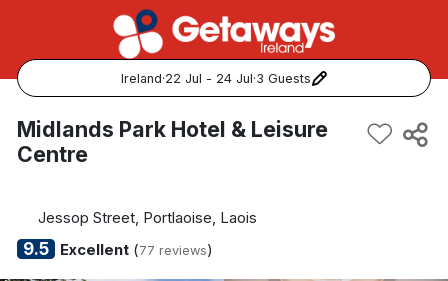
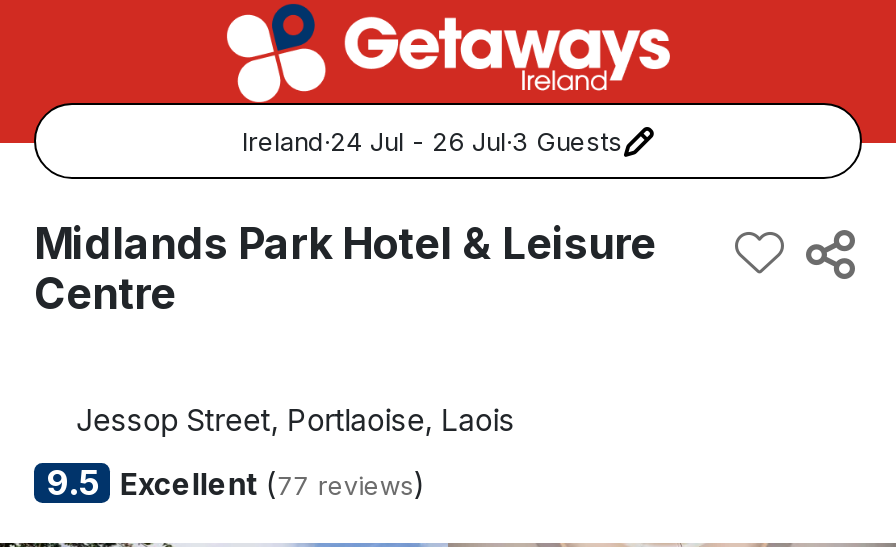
[121,70,311,85] Ireland·22 Jul - 24 Jul·3 Guests -> [242,126,622,156] Ireland·24 Jul - 26 Jul·3 Guests

